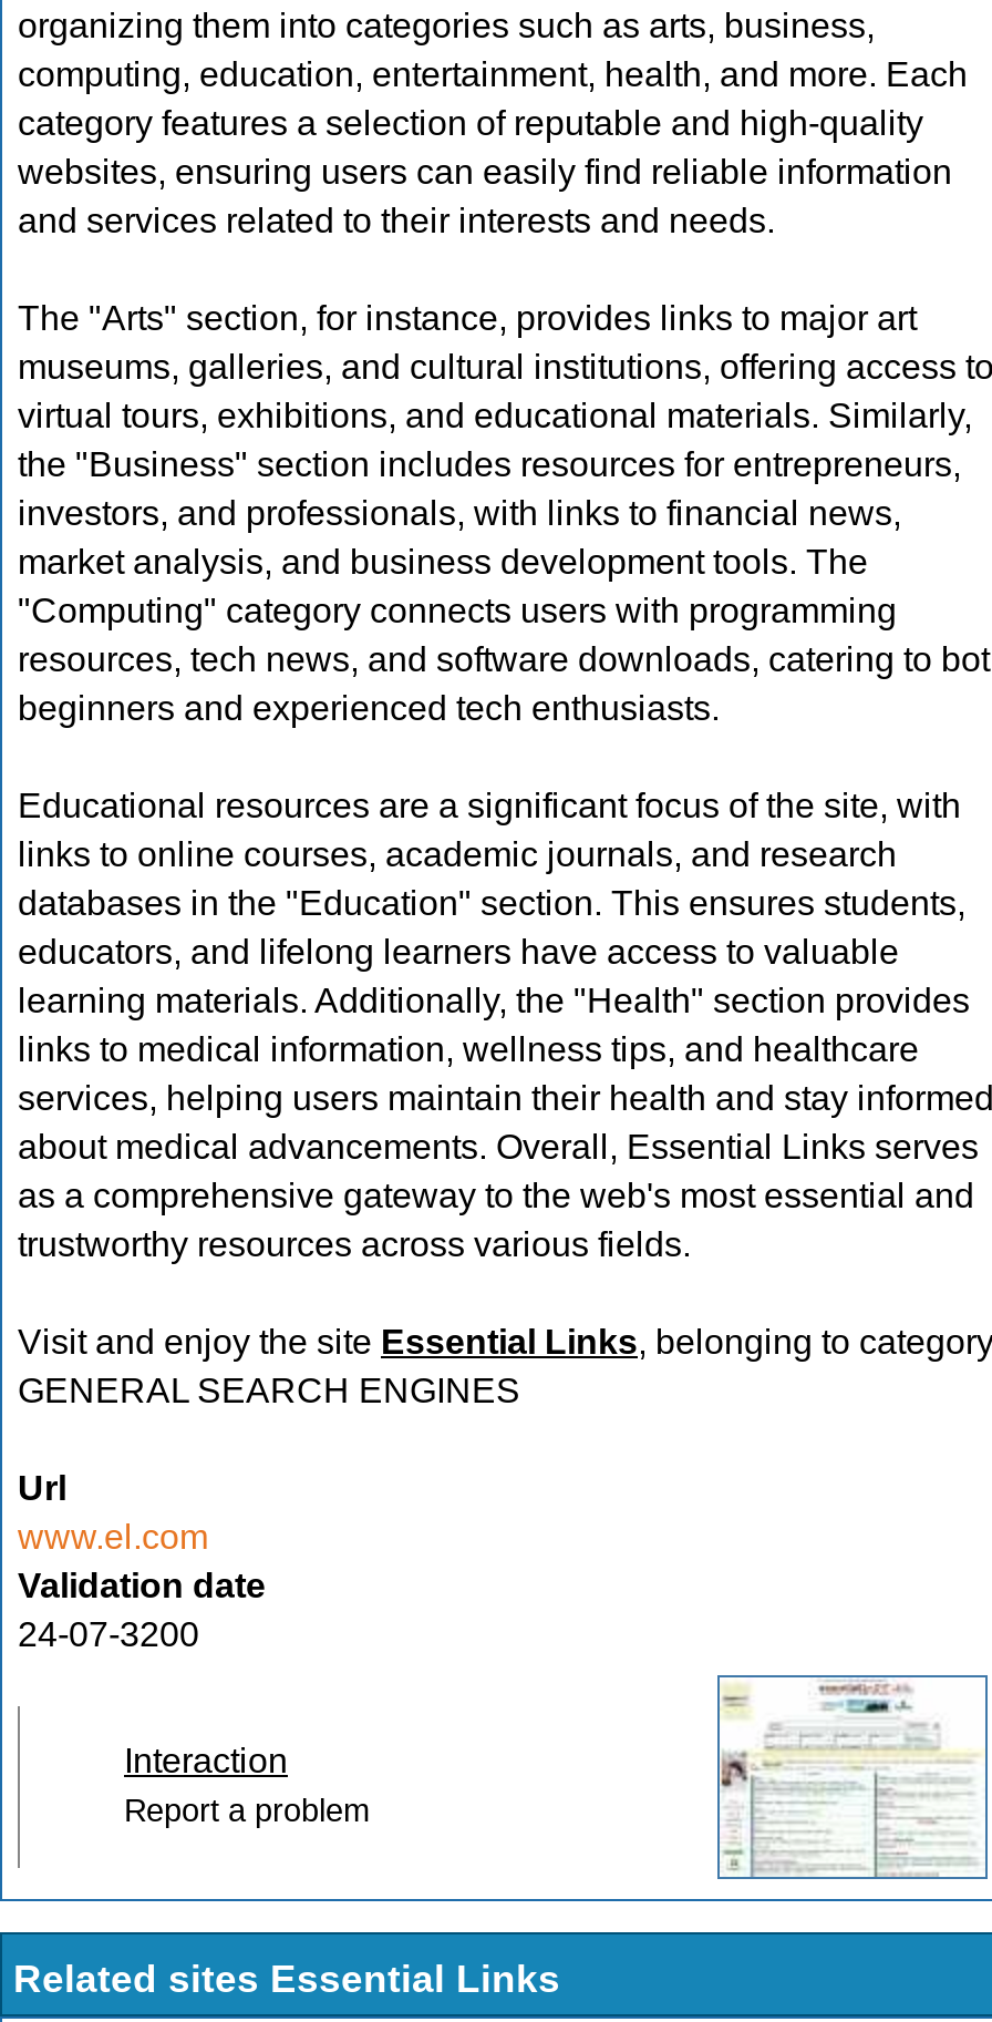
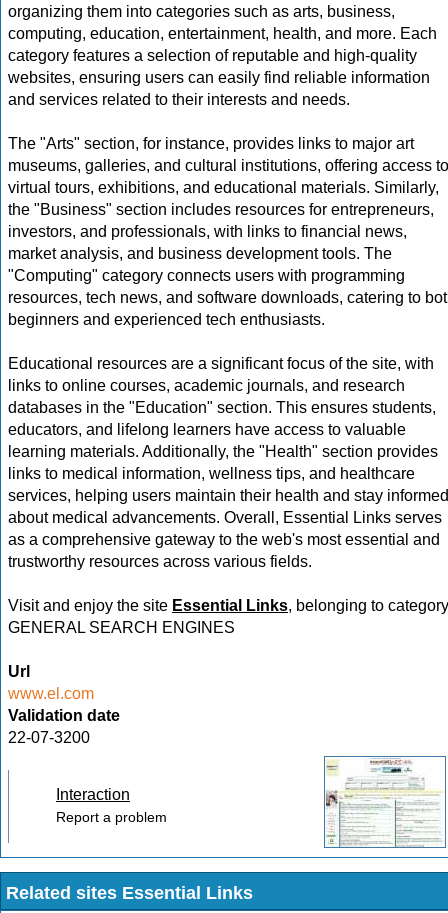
[18,1615,199,1653] 24-07-3200 -> [8,729,90,746] 22-07-3200

